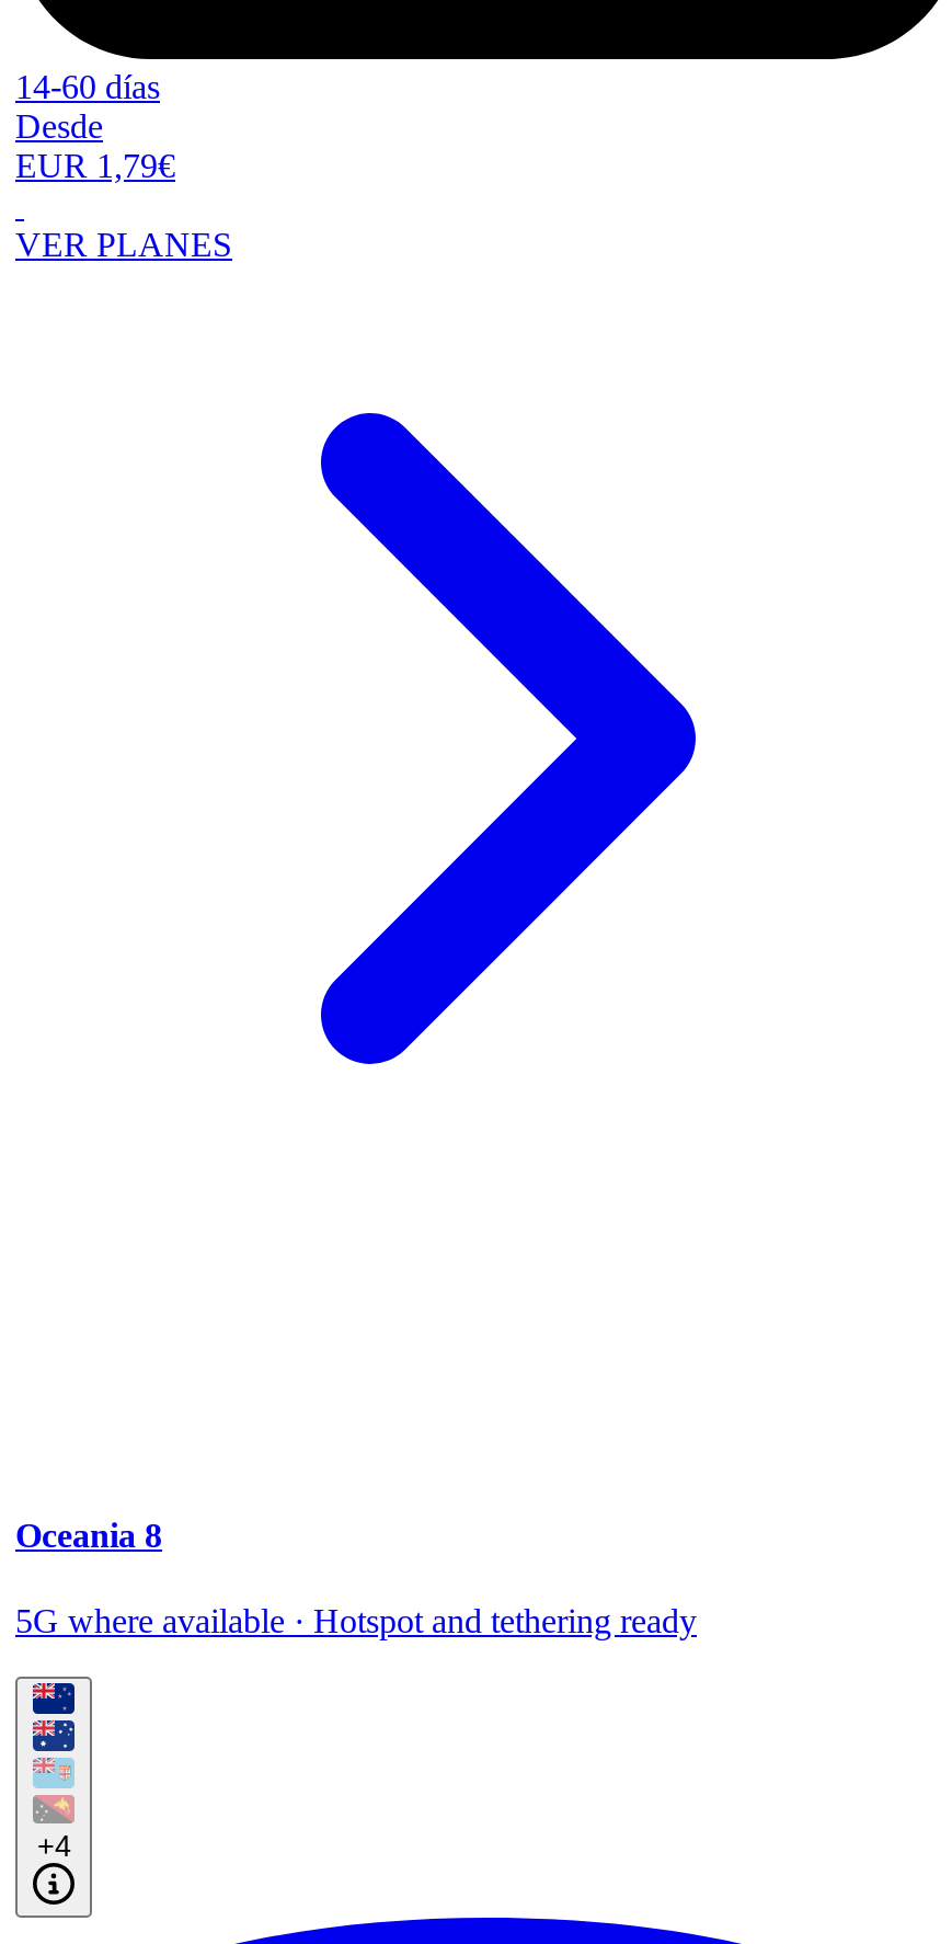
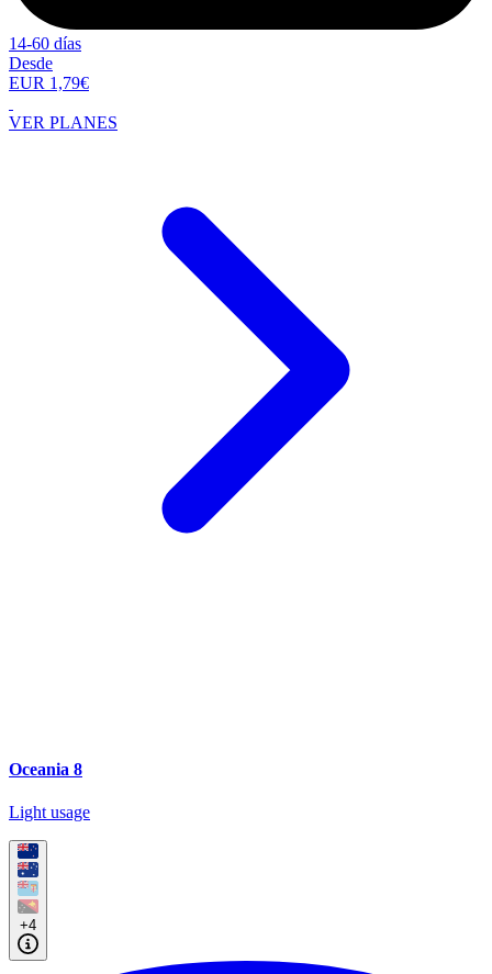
[15,1603,697,1640] 5G where available · Hotspot and tethering ready -> [9,803,90,822] Light usage

